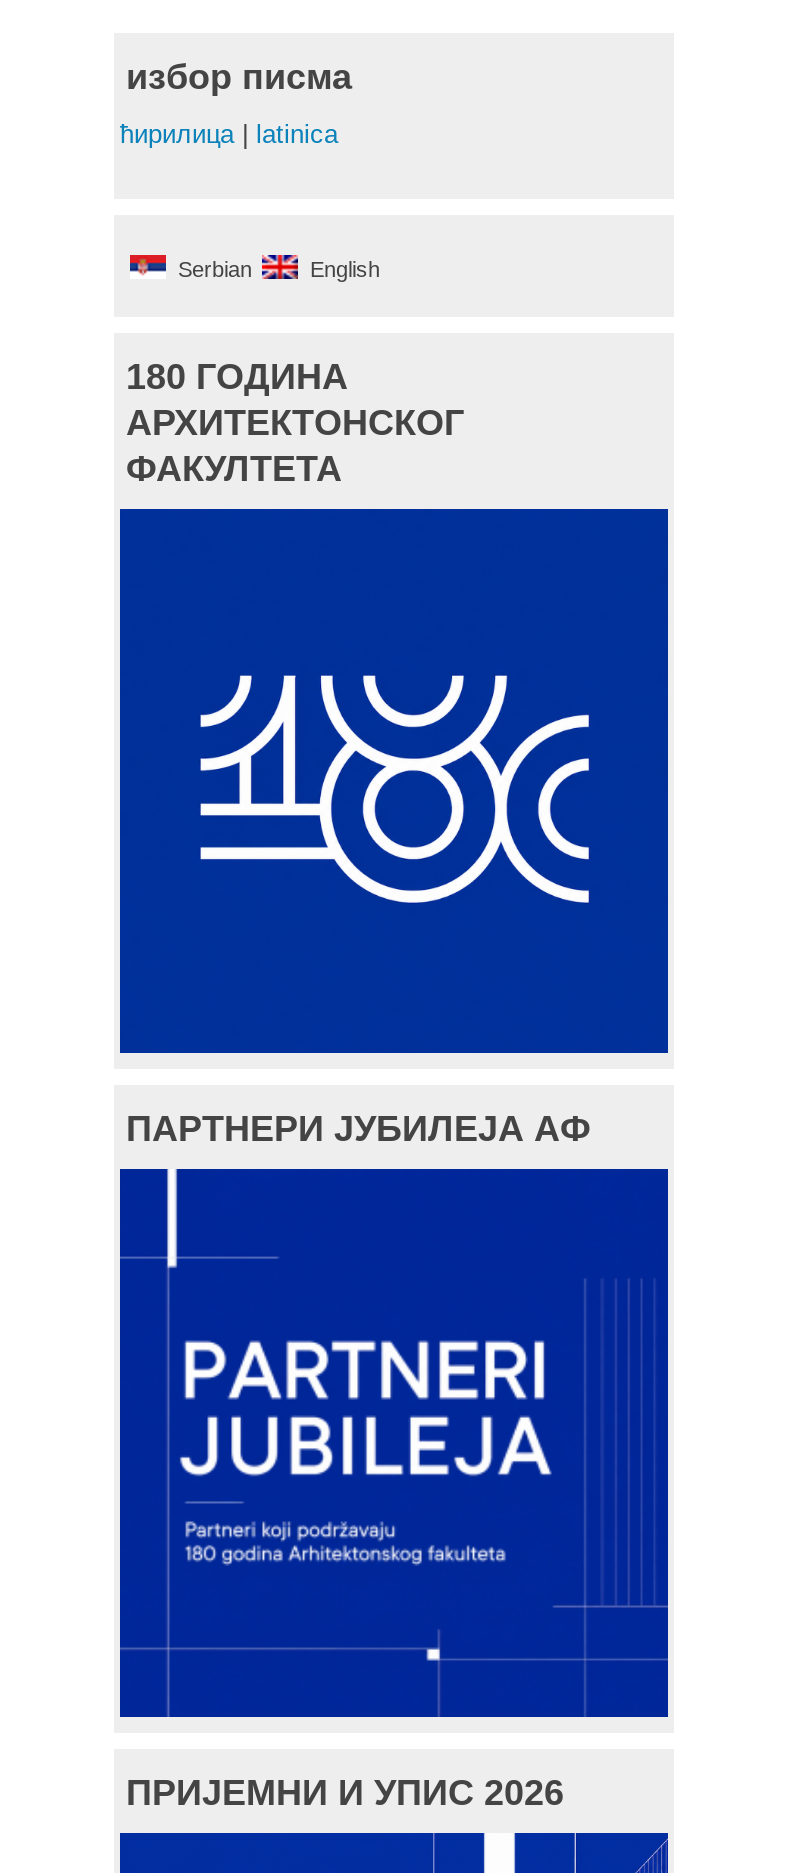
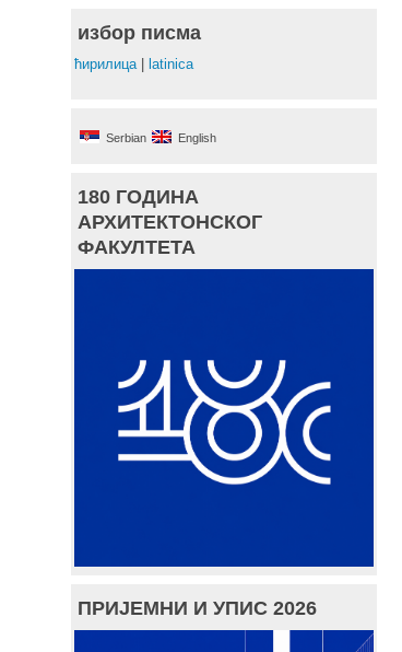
[126,1110,590,1150] ПАРТНЕРИ ЈУБИЛЕЈА АФ -> none
[162,1167,550,1711] [image] -> none

